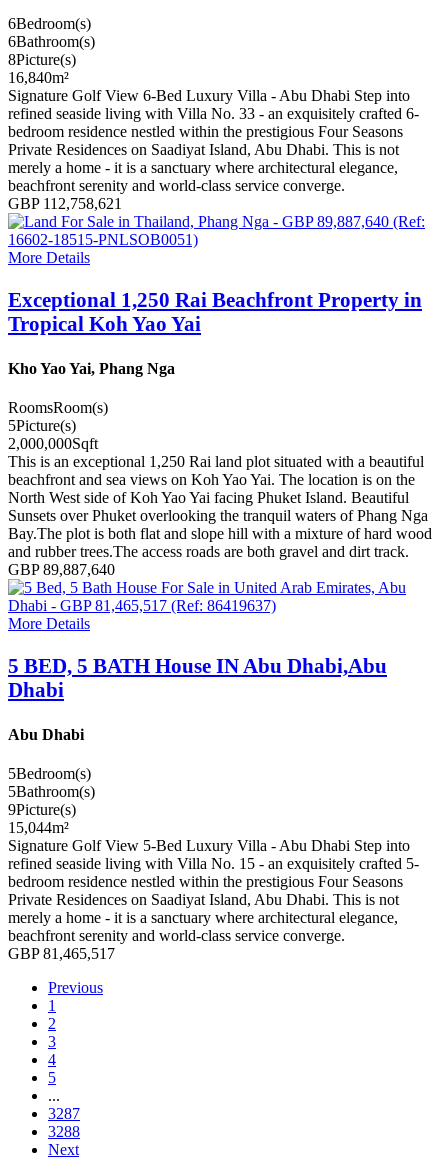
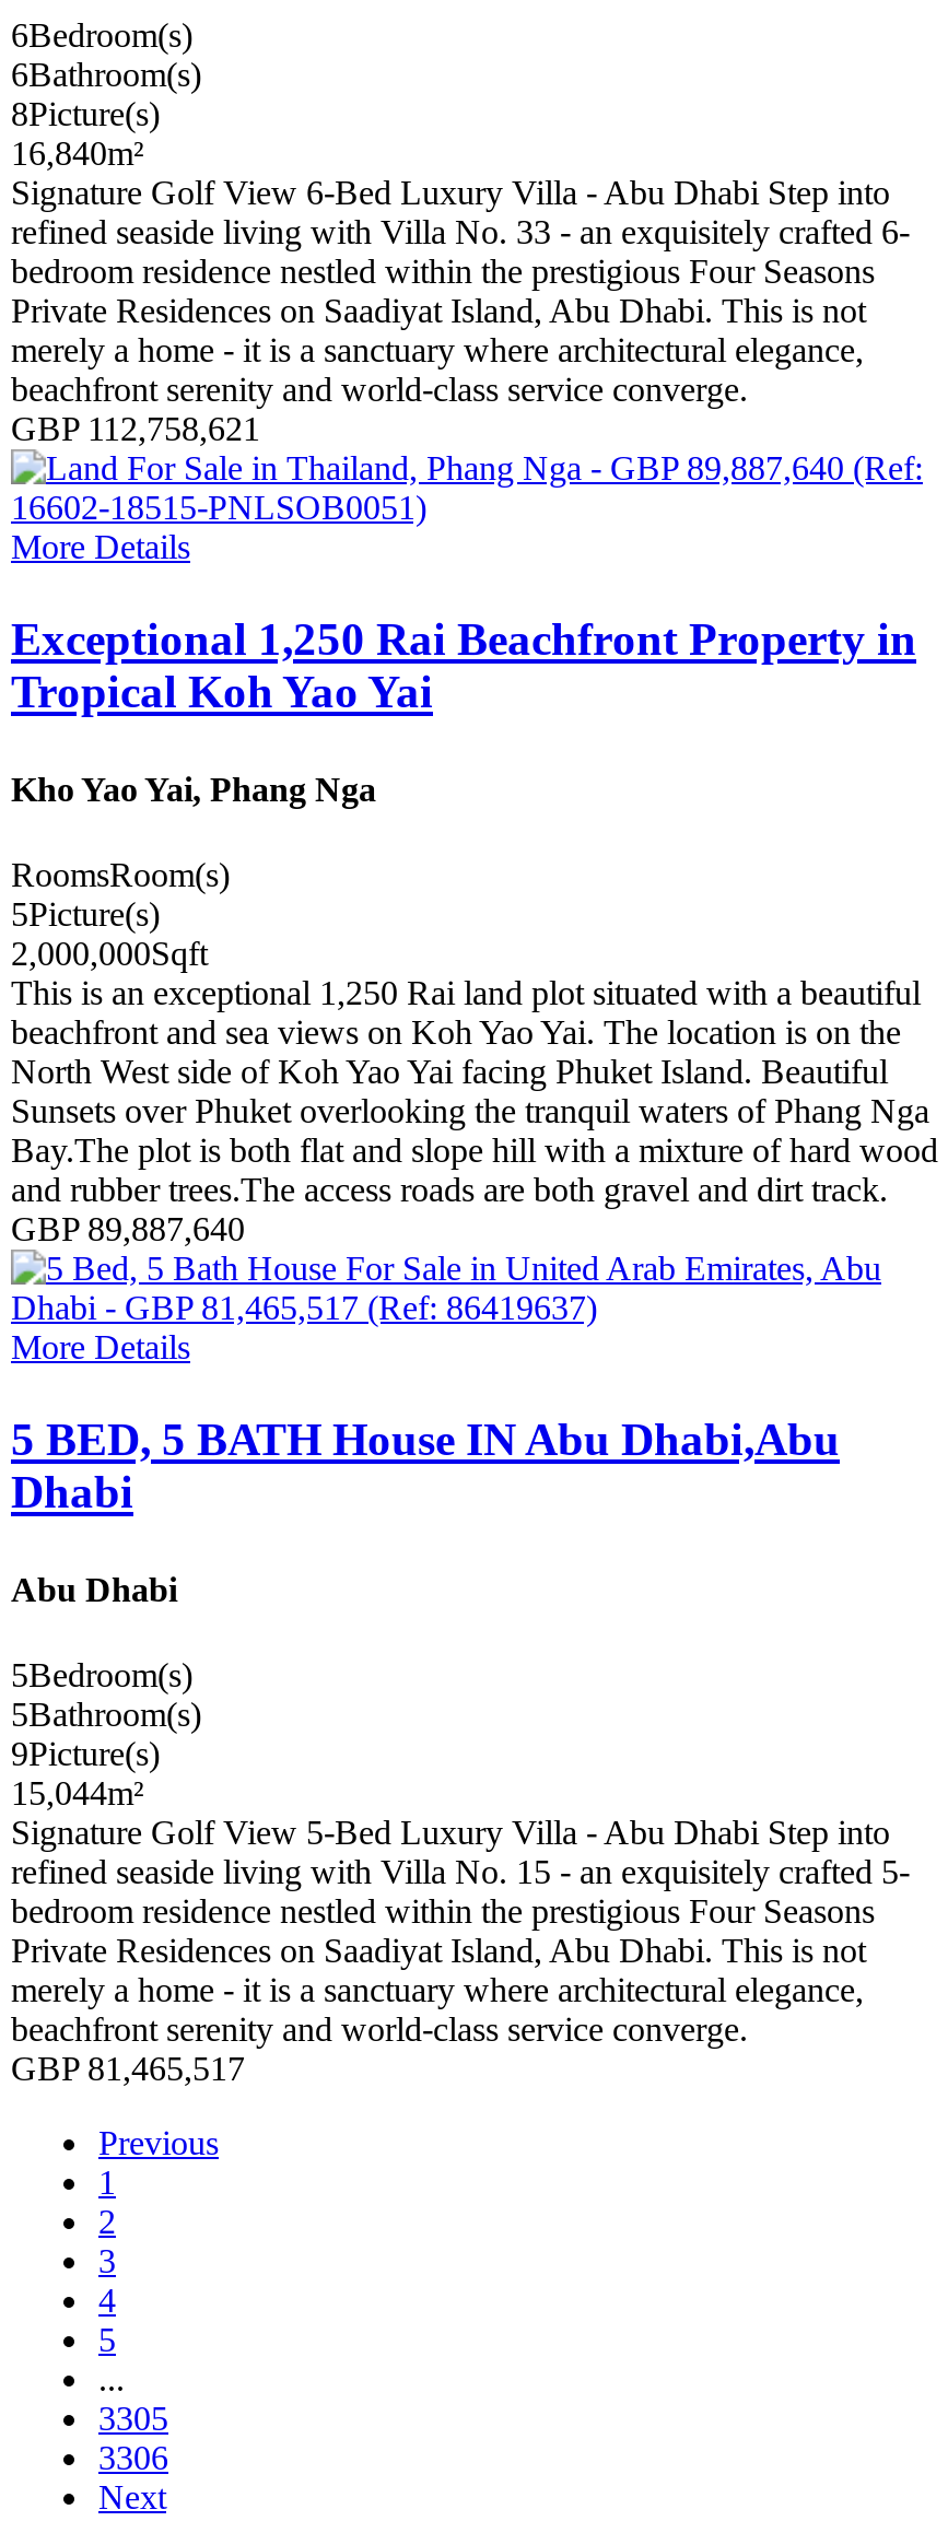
[48,1105,80,1122] 3287 -> [98,2400,168,2437] 3305
[48,1123,80,1140] 3288 -> [98,2439,168,2476] 3306

